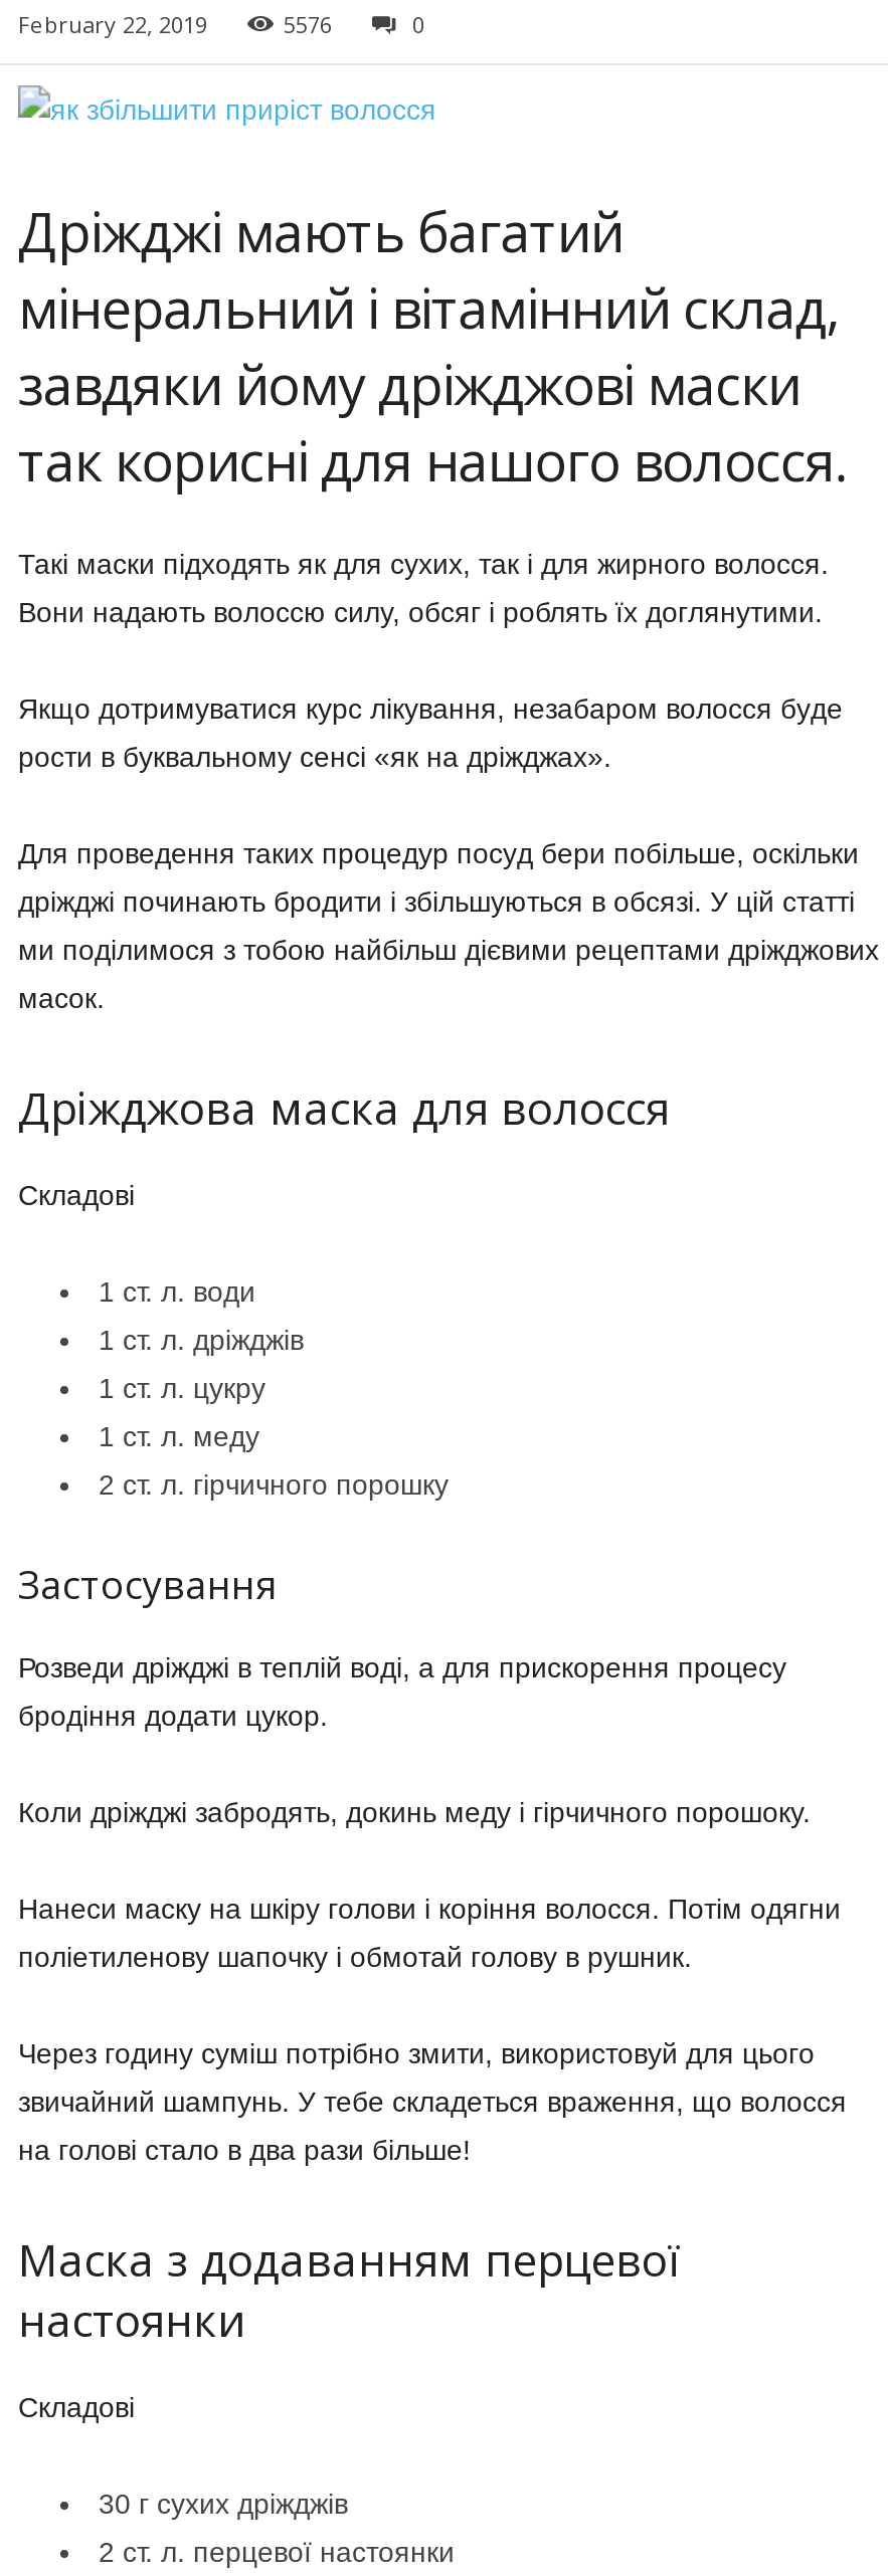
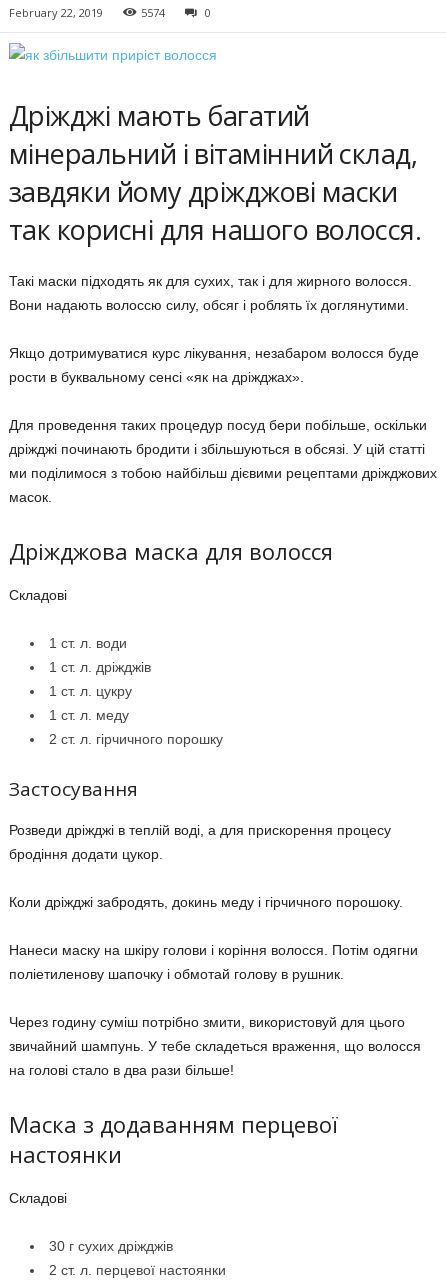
[284,9,332,39] 5576 -> [141,5,165,20] 5574

